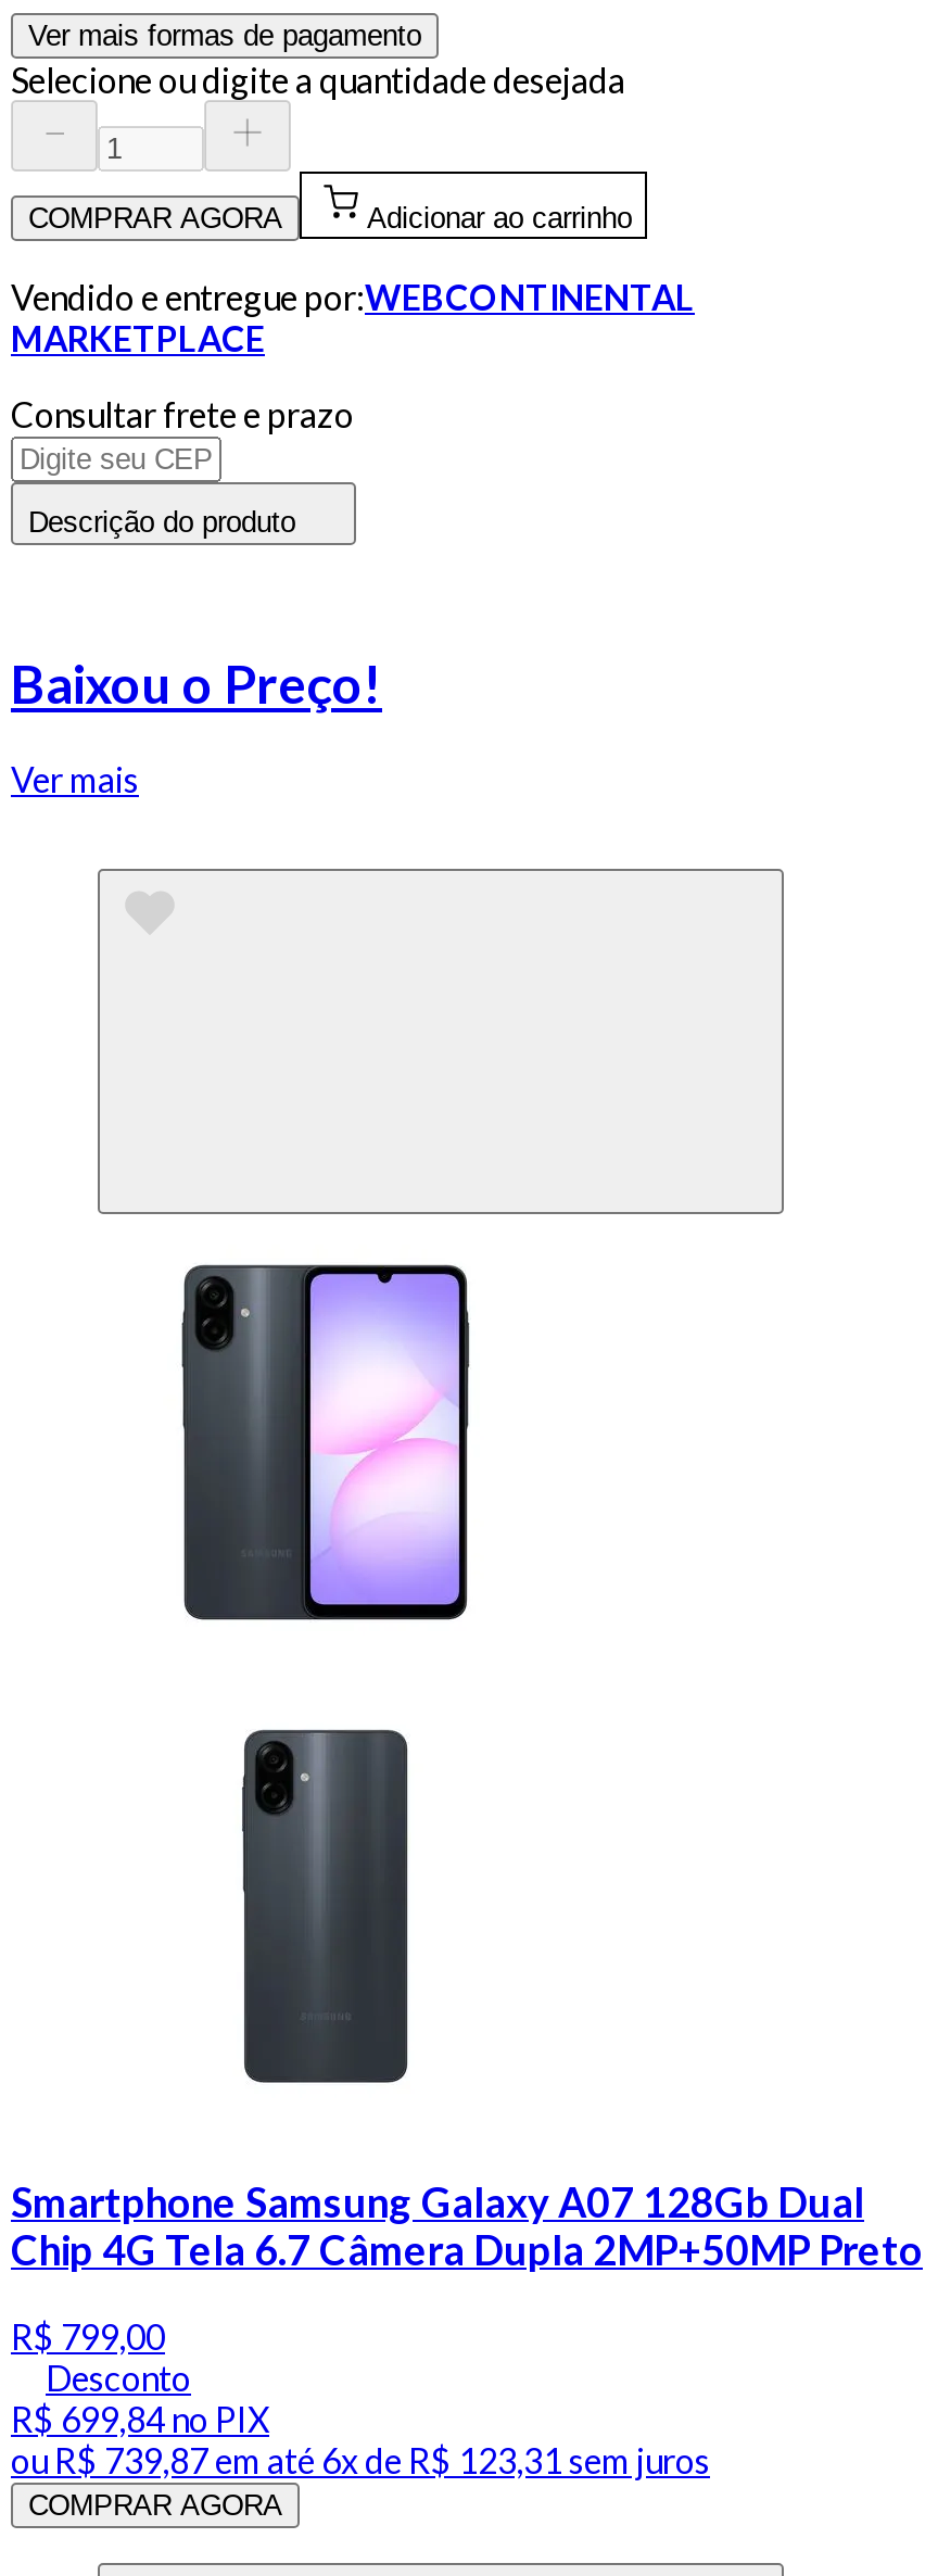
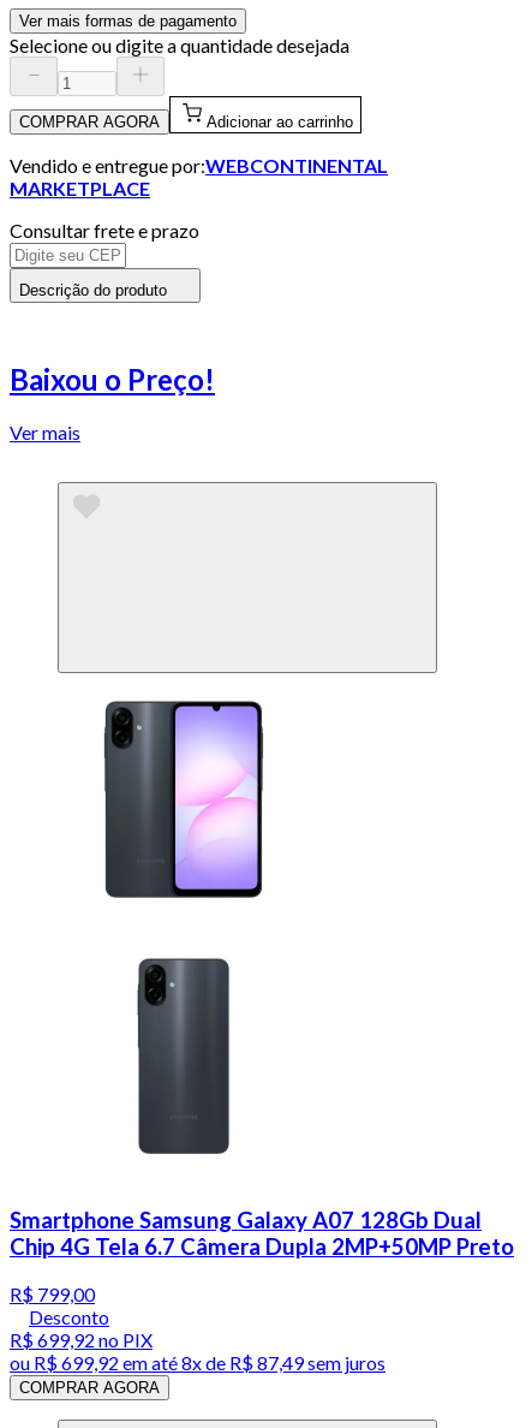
[11,2398,269,2439] R$ 699,84 no PIX -> [10,1328,153,1351] R$ 699,92 no PIX
[11,2439,710,2481] ou R$ 739,87 em até 6x de R$ 123,31 sem juros -> [10,1351,385,1374] ou R$ 699,92 em até 8x de R$ 87,49 sem juros

